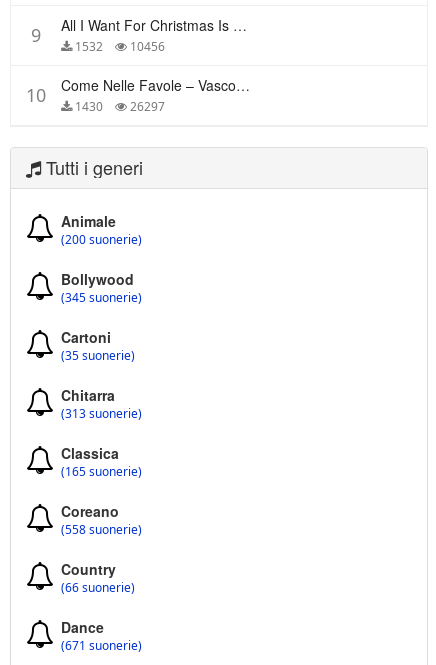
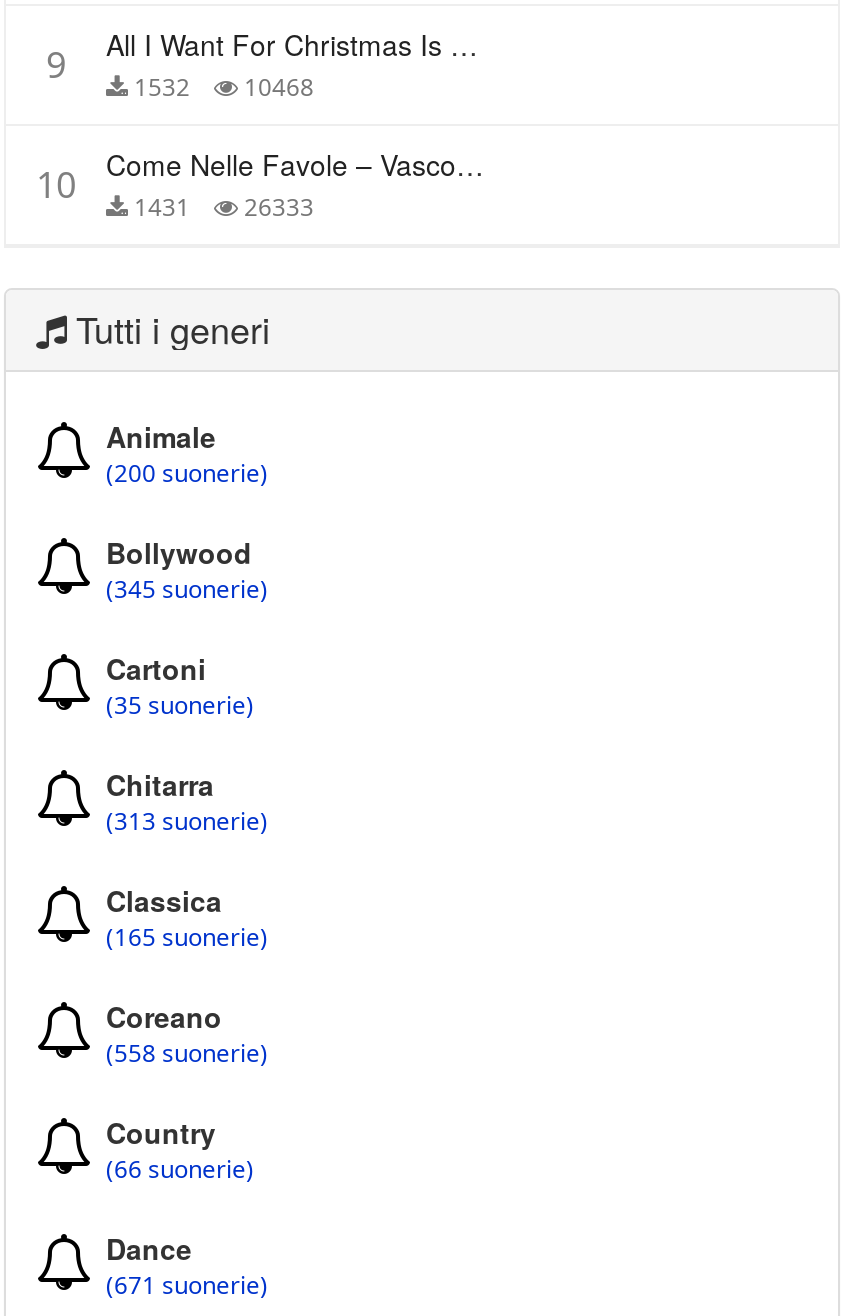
[31,23,165,55] 9 1532 10456 -> [46,40,314,104] 9 1532 10468
[72,98,115,115] 1430 -> [128,190,214,224] 1431
[127,98,165,115] 26297 -> [238,190,314,224] 26333

